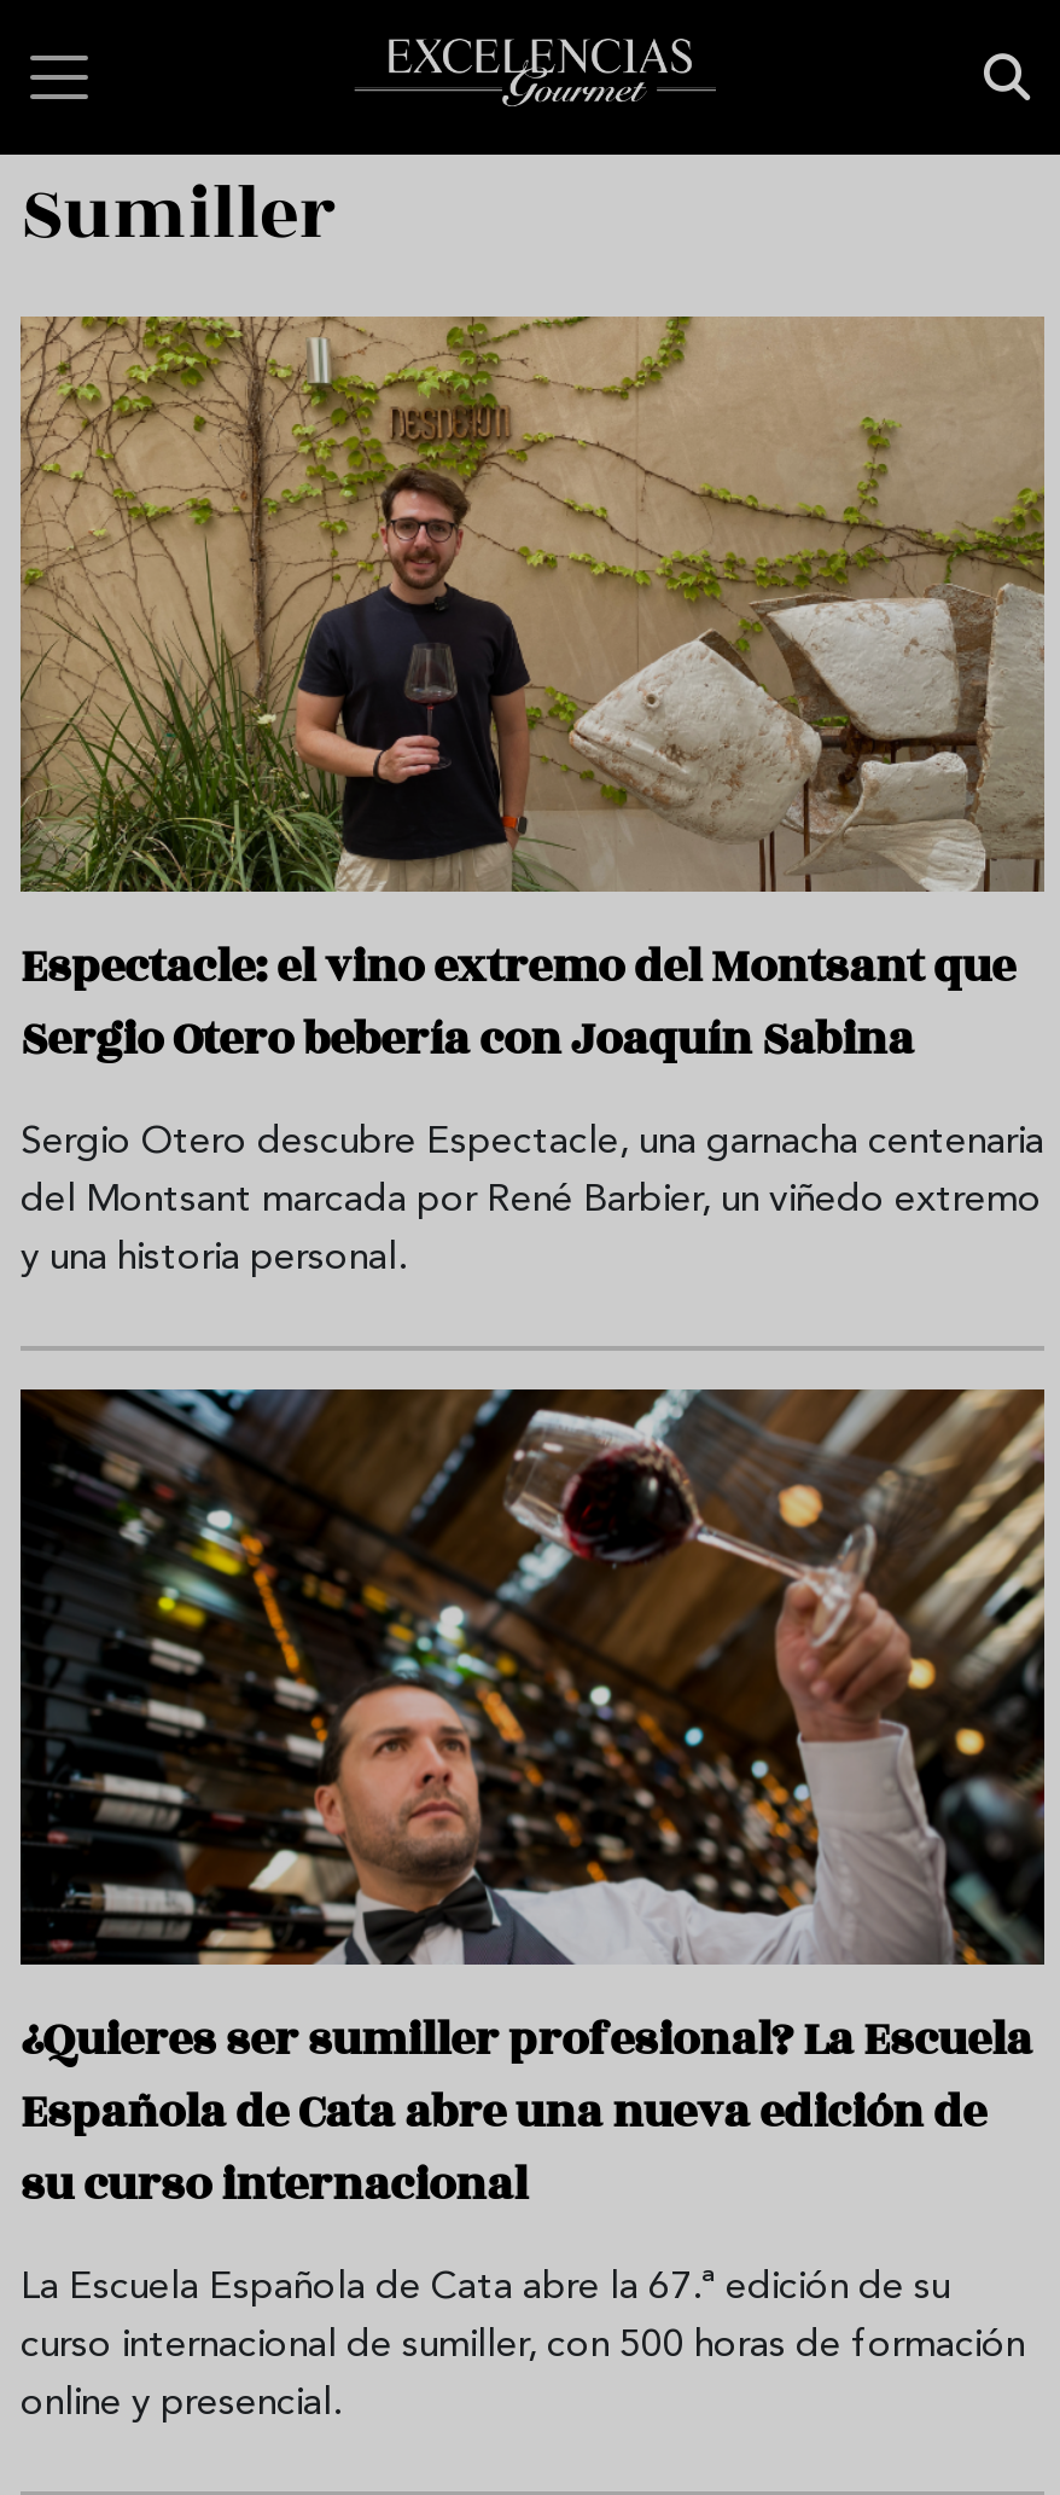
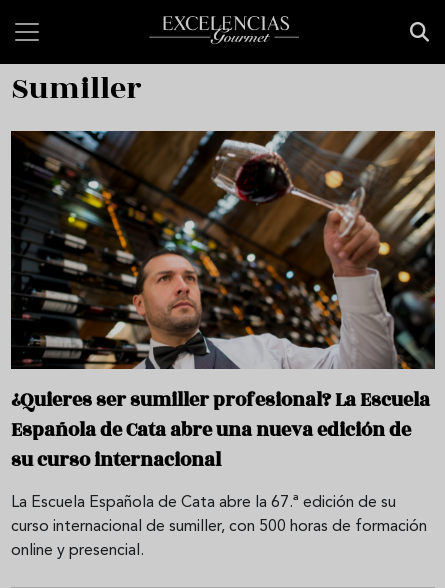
[18,314,1047,1278] [image] | Espectacle: el vino extremo del Montsant que | Sergio Otero bebería con Joaquín Sabina | Sergio Otero descubre Espectacle, una garnacha centenaria | del Montsant marcada por René Barbier, un viñedo extremo | y una historia personal. -> none

